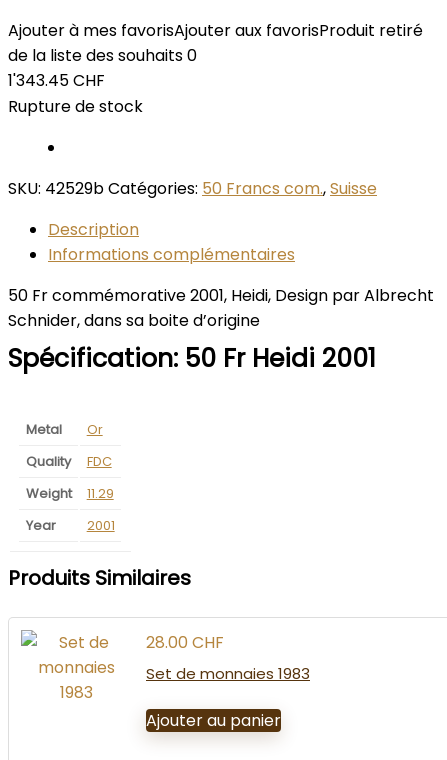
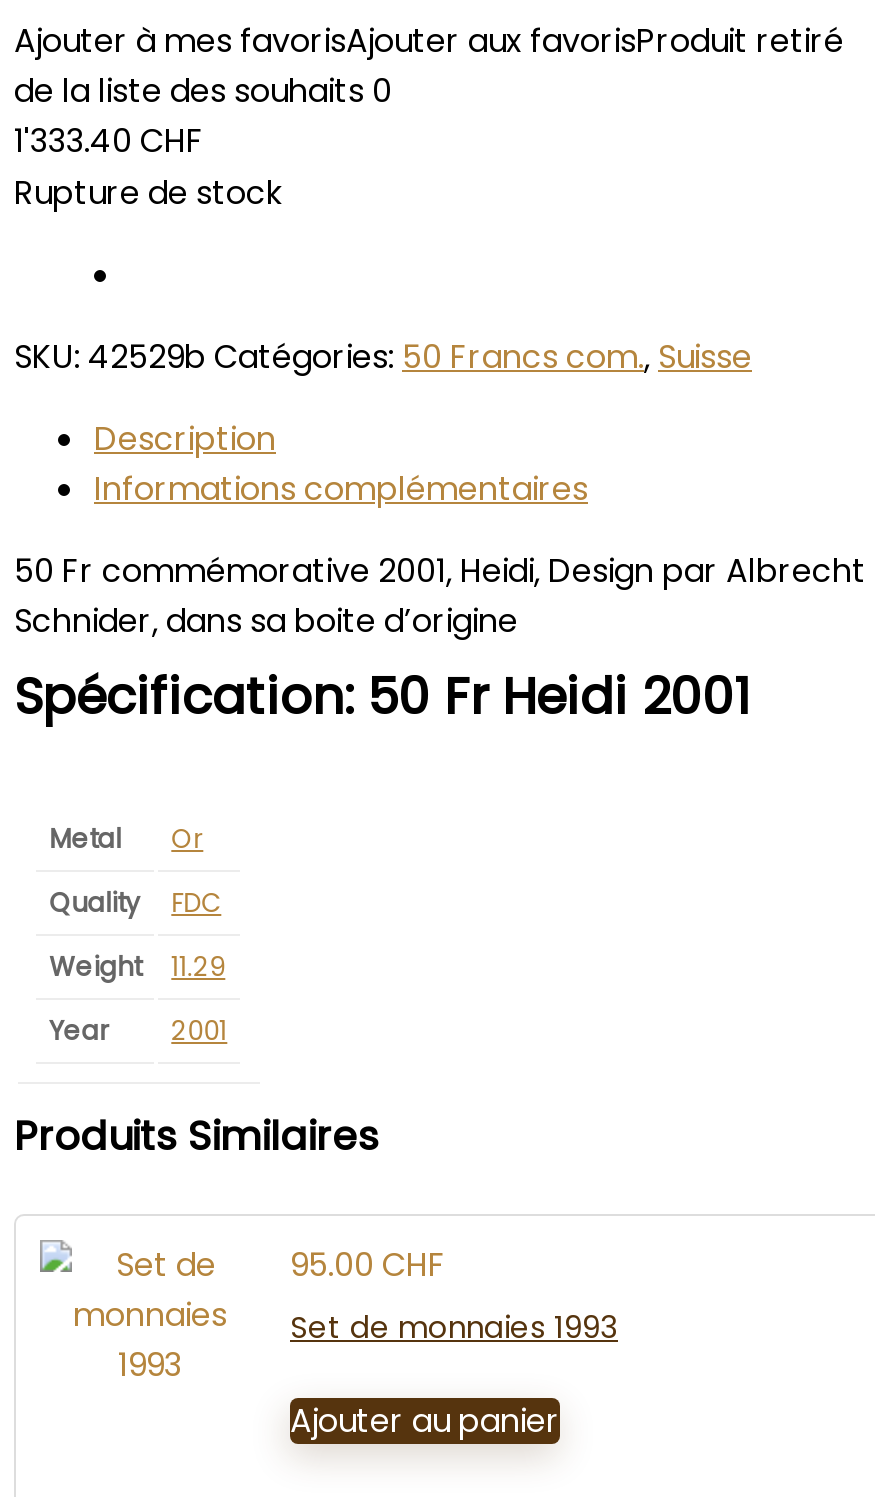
[8,69,105,92] 1'343.45 CHF -> [14,118,204,164] 1'333.40 CHF
[146,631,224,654] 28.00 CHF -> [290,1242,446,1288] 95.00 CHF
[146,663,310,684] Set de monnaies 1983 -> [290,1306,618,1348] Set de monnaies 1993

